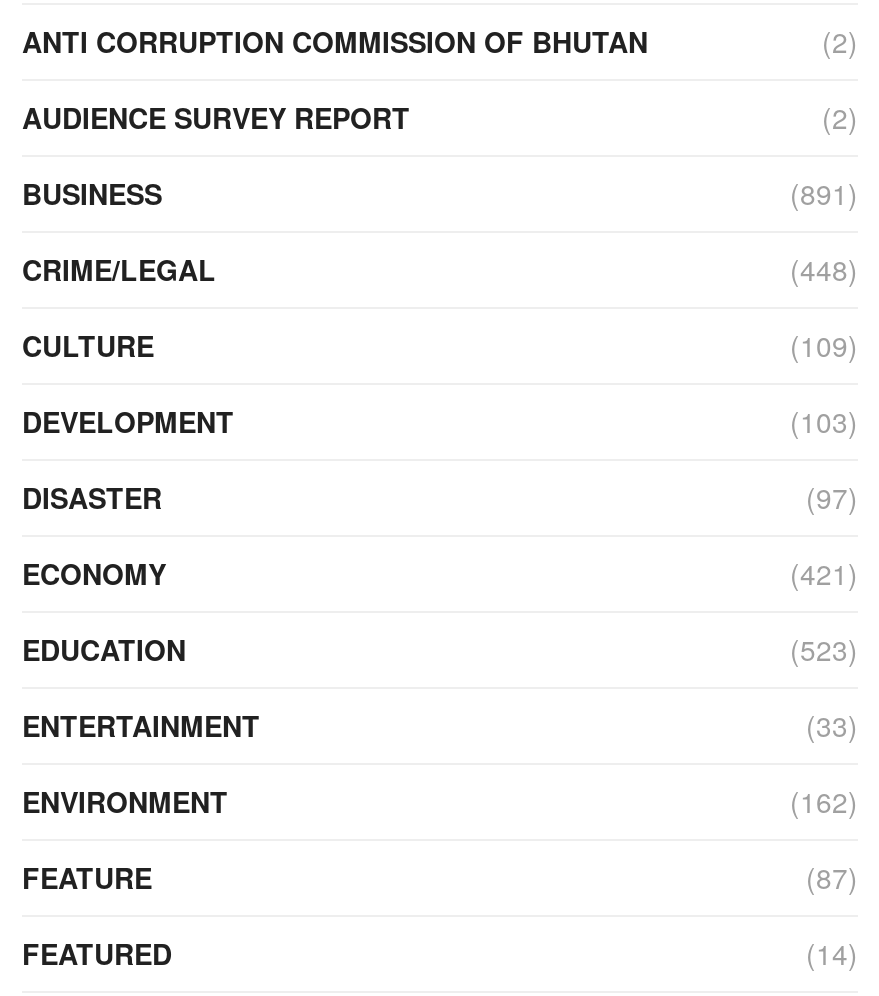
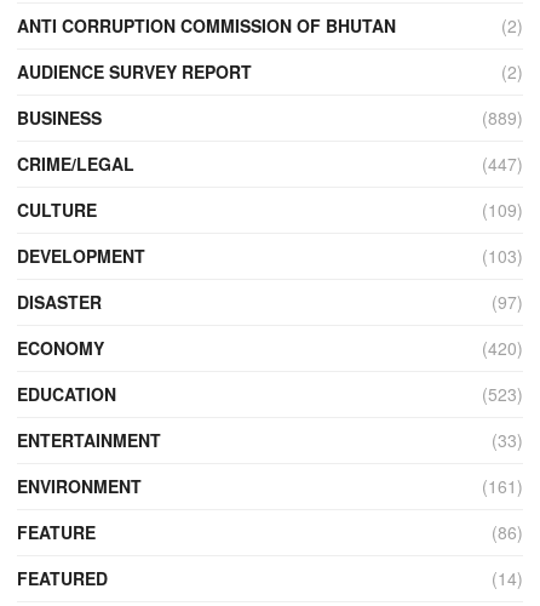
[790,173,858,213] (891) -> [482,106,523,130] (889)
[790,249,858,289] (448) -> [482,152,523,176] (447)
[790,553,858,593] (421) -> [482,336,523,360] (420)
[790,781,858,821] (162) -> [482,474,523,498] (161)
[806,857,858,897] (87) -> [492,520,523,544] (86)

